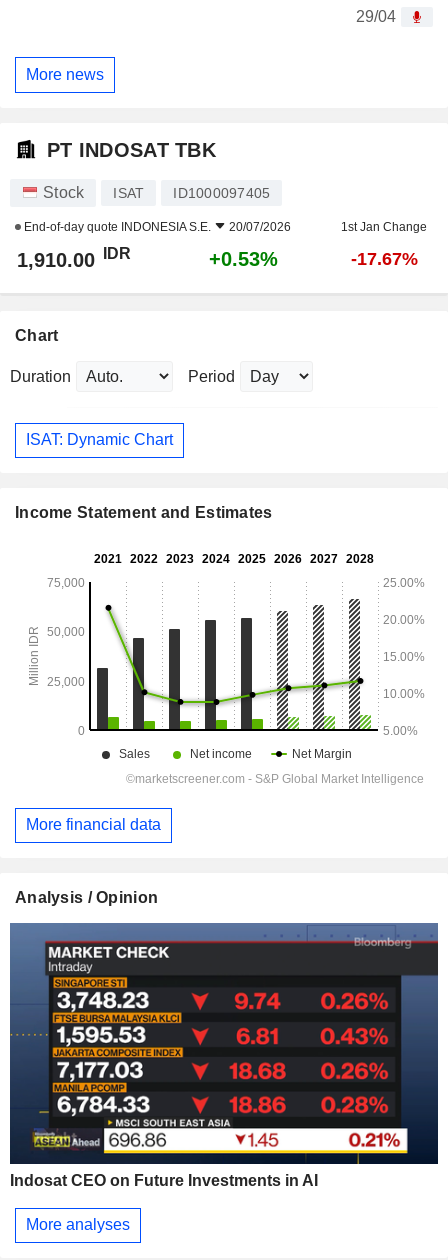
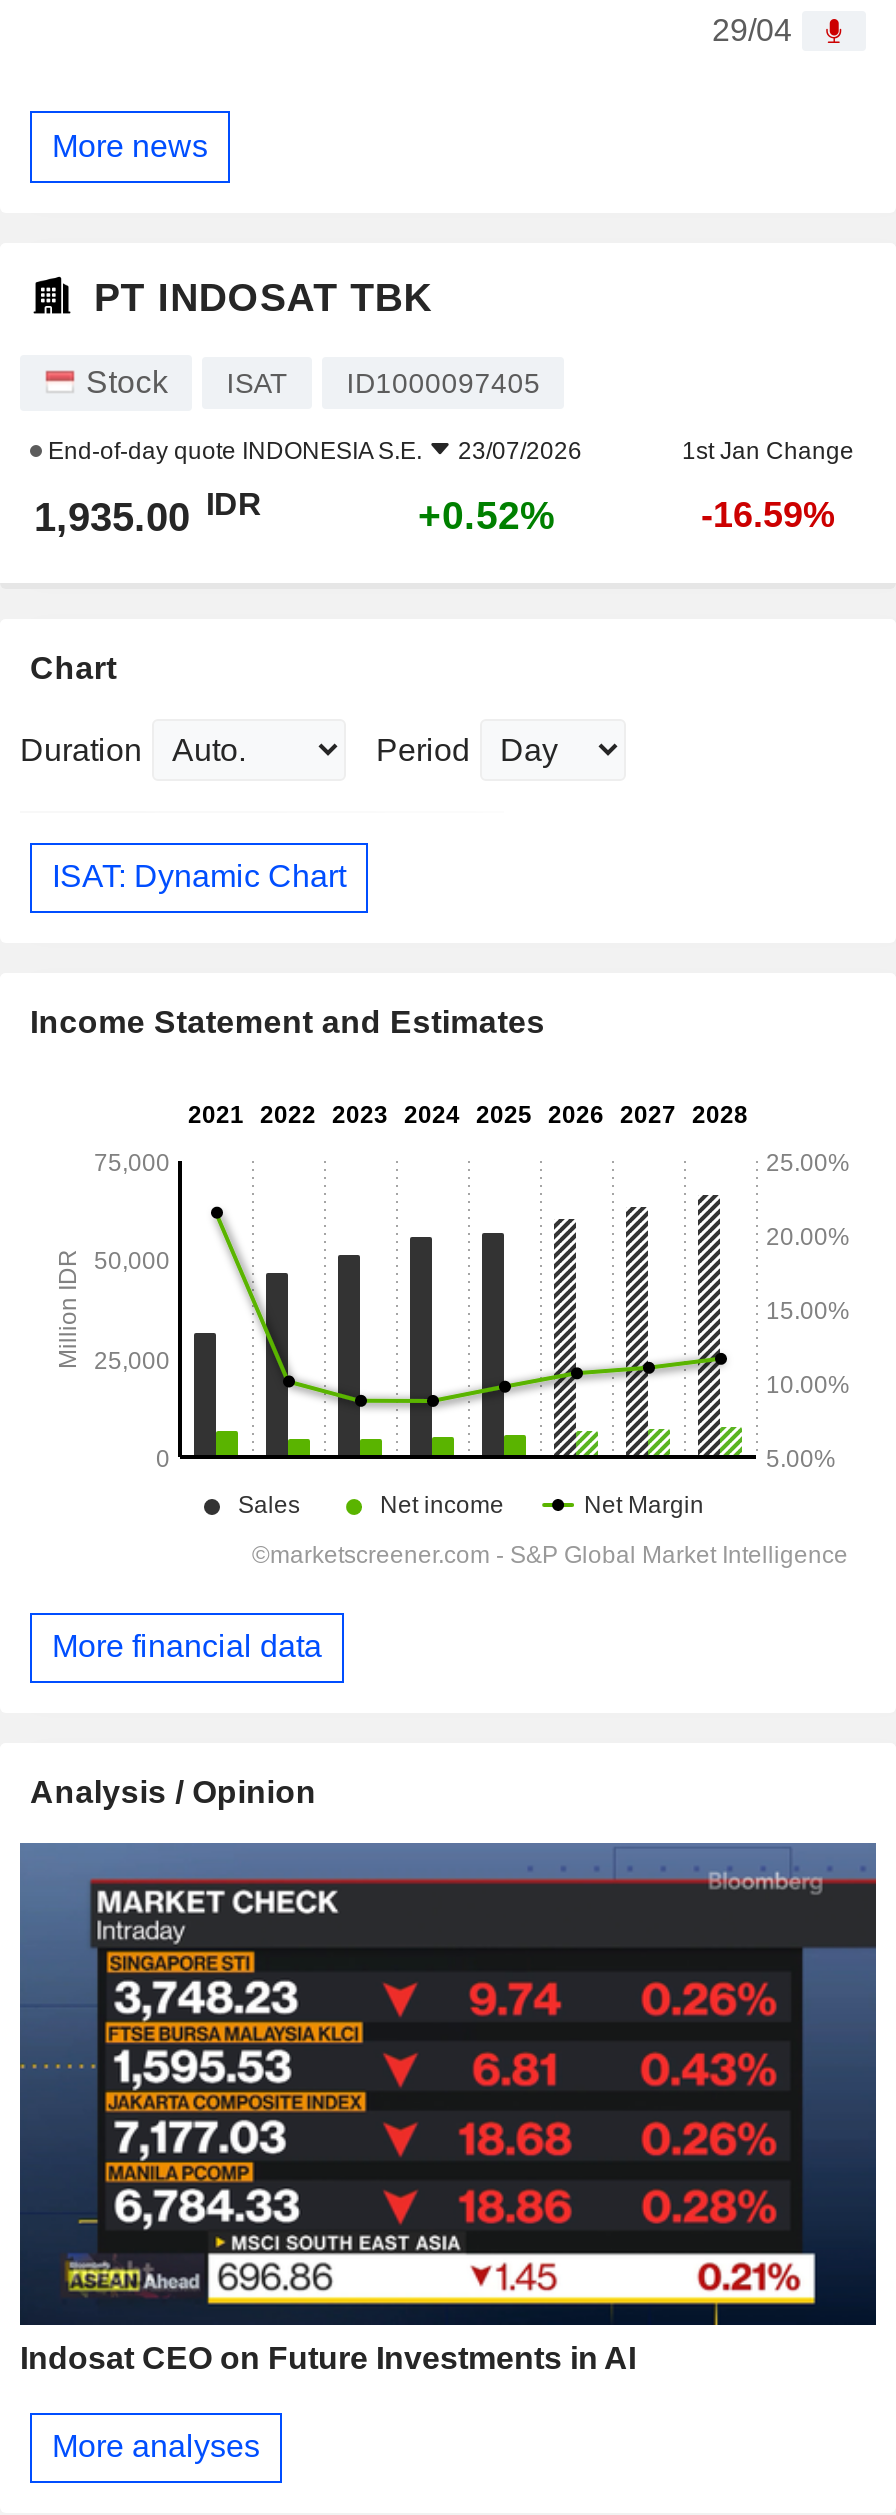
[21,220,291,234] End-of-day quote INDONESIA S.E. 20/07/2026 -> [42,436,582,464] End-of-day quote INDONESIA S.E. 23/07/2026
[17,245,131,271] 1,910.00 IDR -> [34,487,262,538] 1,935.00 IDR
[209,248,278,270] +0.53% -> [418,492,556,536] +0.52%
[350,249,417,269] -17.67% -> [701,494,835,534] -16.59%

